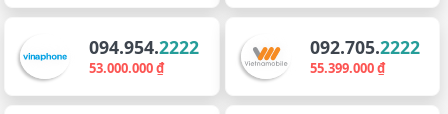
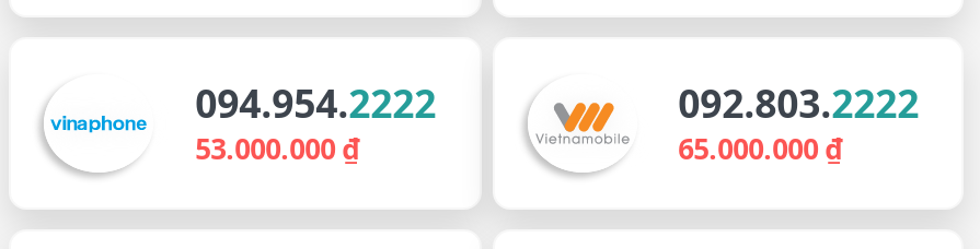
[310,35,420,59] 092.705.2222 -> [678,77,919,130] 092.803.2222
[310,59,385,77] 55.399.000 ₫ -> [678,130,842,169] 65.000.000 ₫

